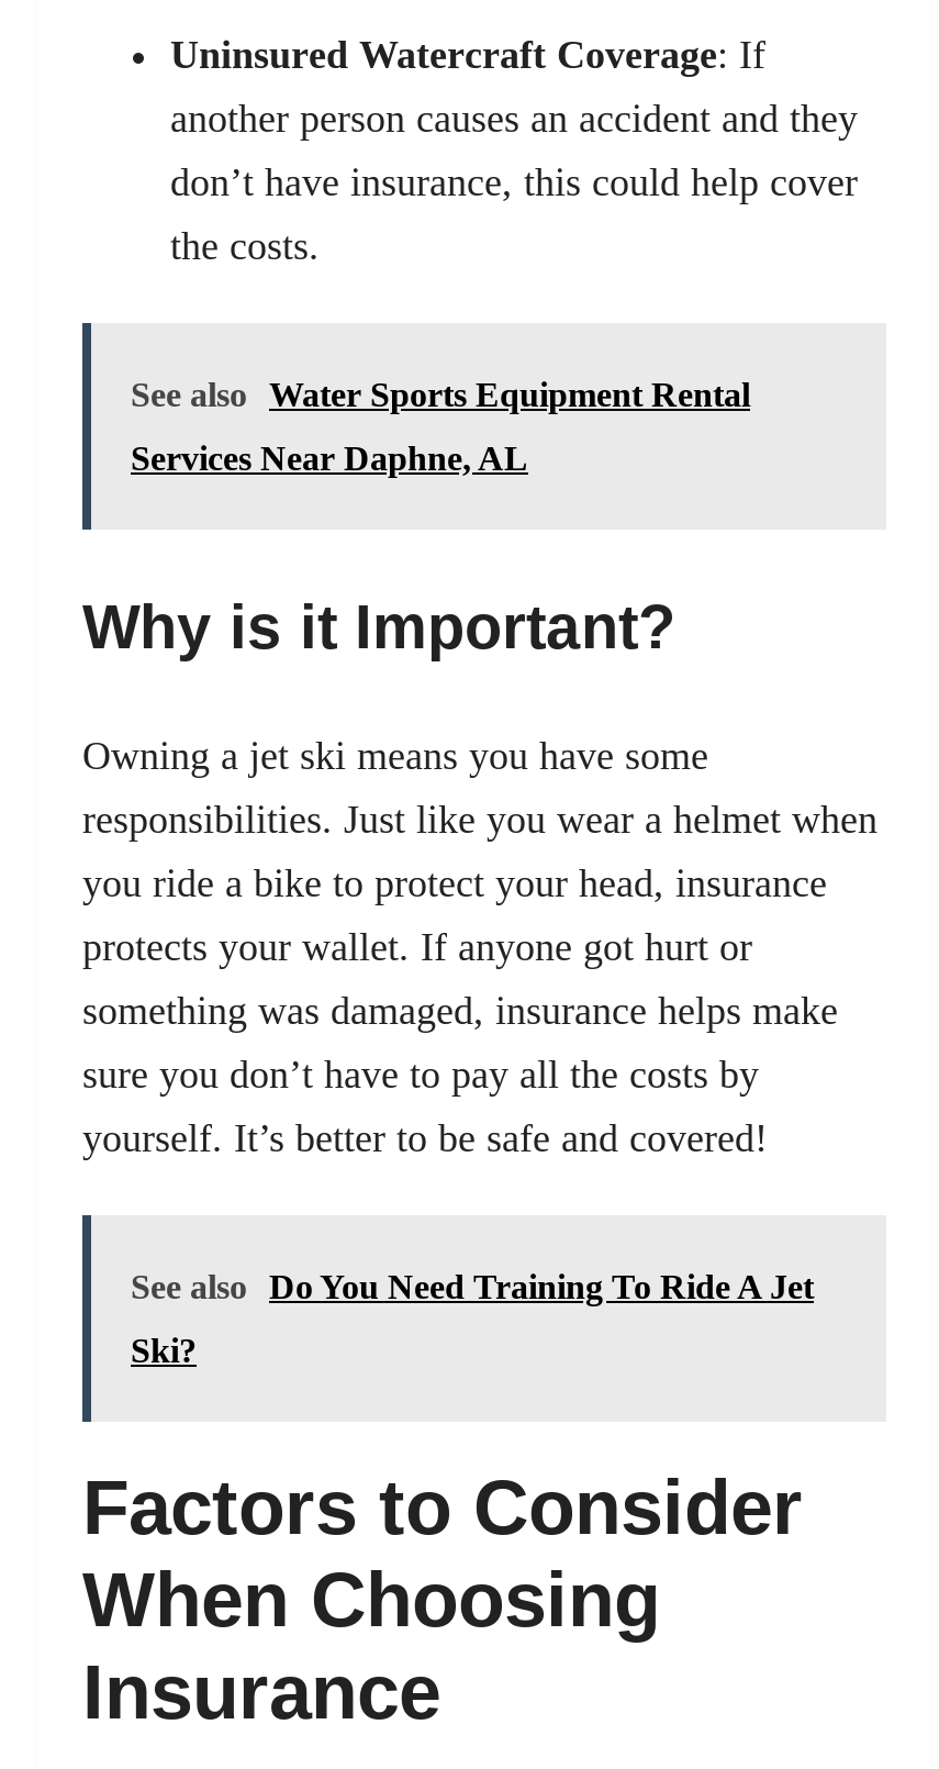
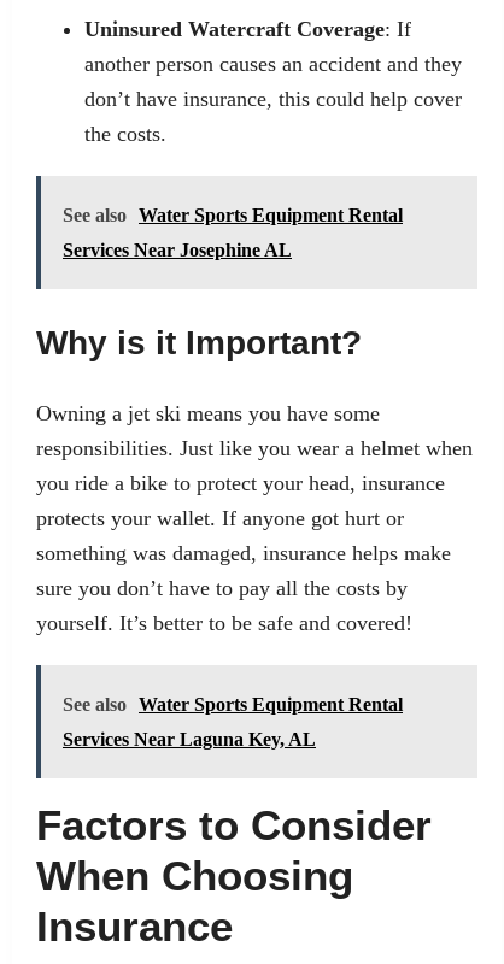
[131,440,528,478] Services Near Daphne, AL -> [63,240,292,261] Services Near Josephine AL
[131,1269,814,1306] See also Do You Need Training To Ride A Jet -> [63,695,403,715] See also Water Sports Equipment Rental
[131,1333,197,1370] Ski? -> [63,730,316,750] Services Near Laguna Key, AL

